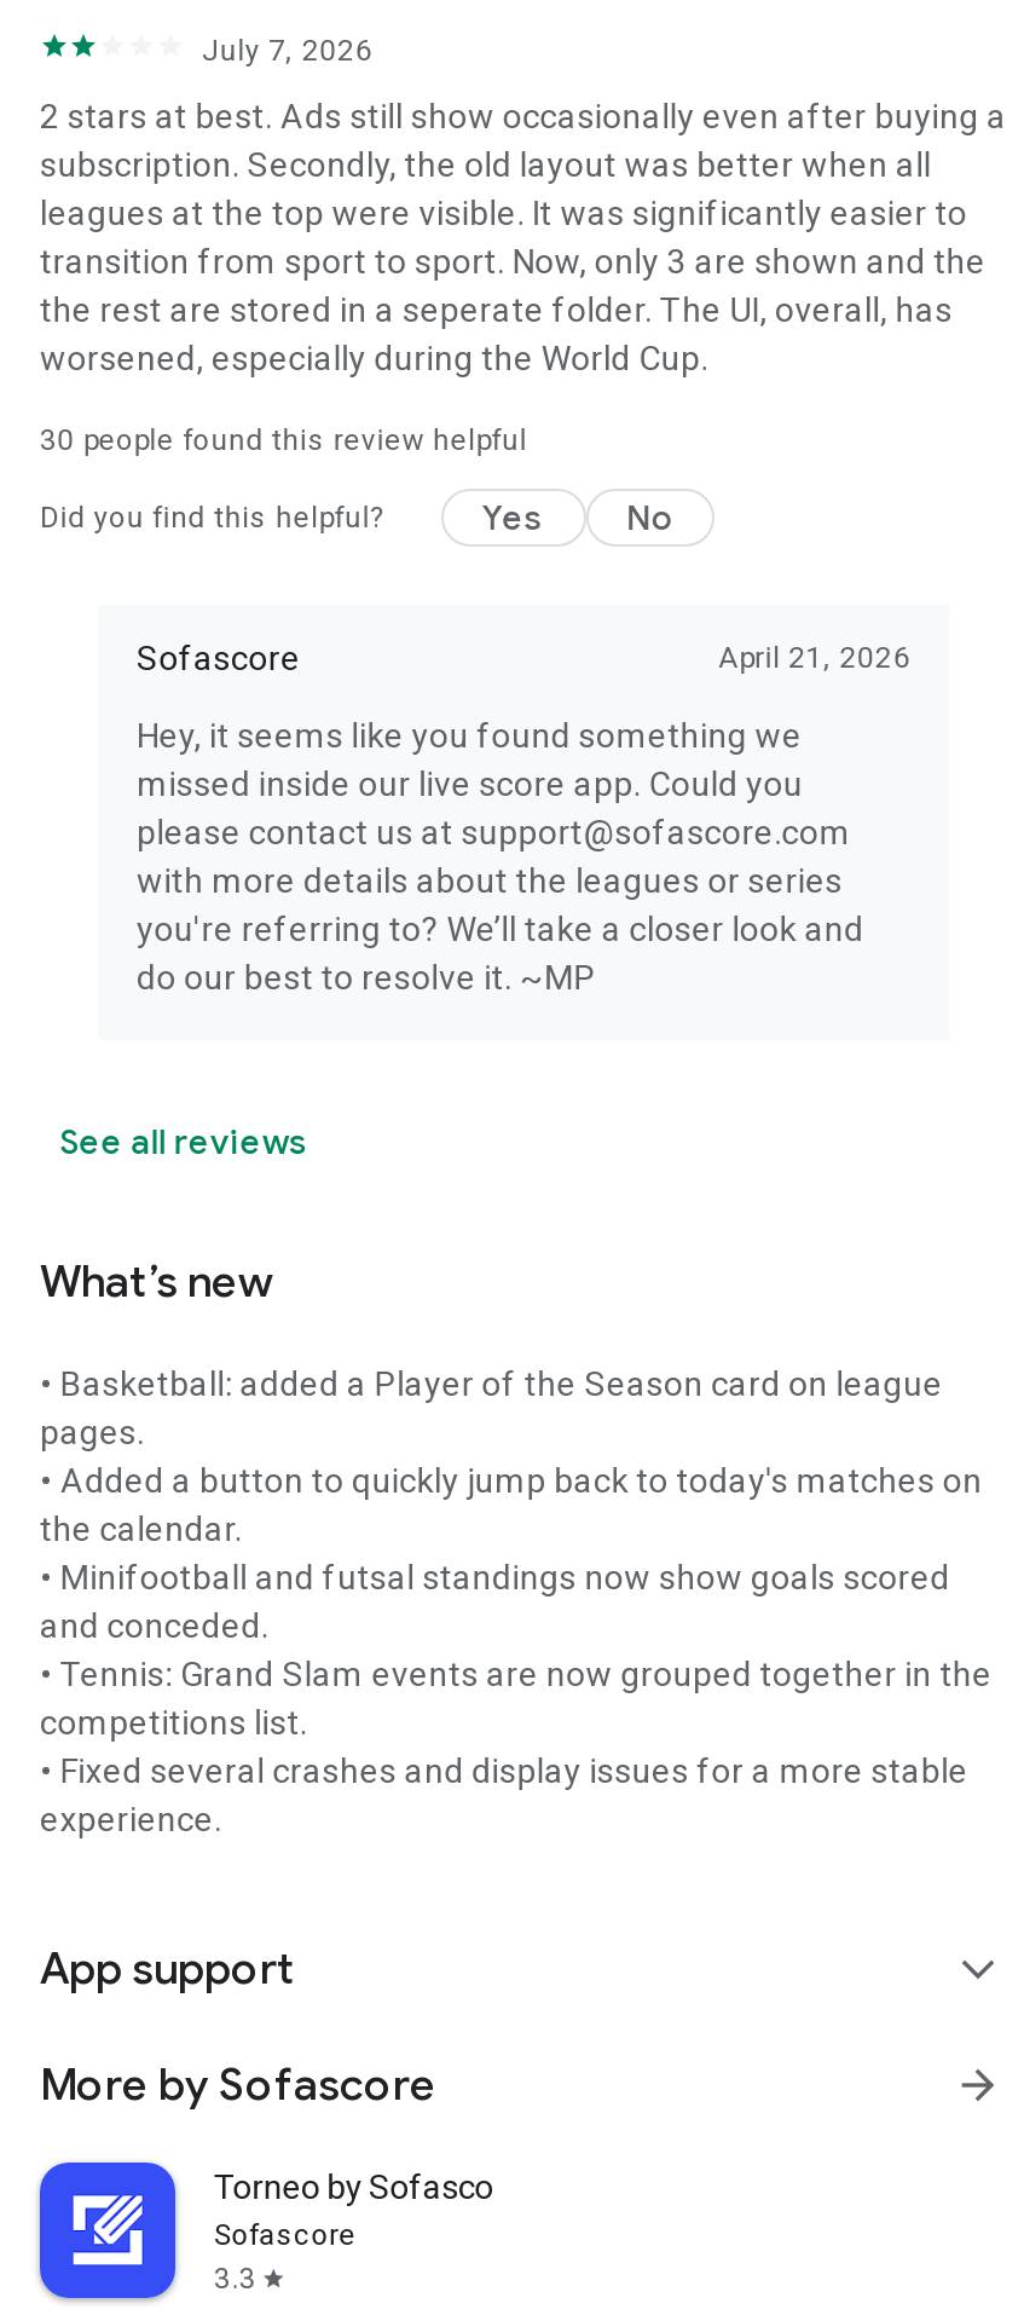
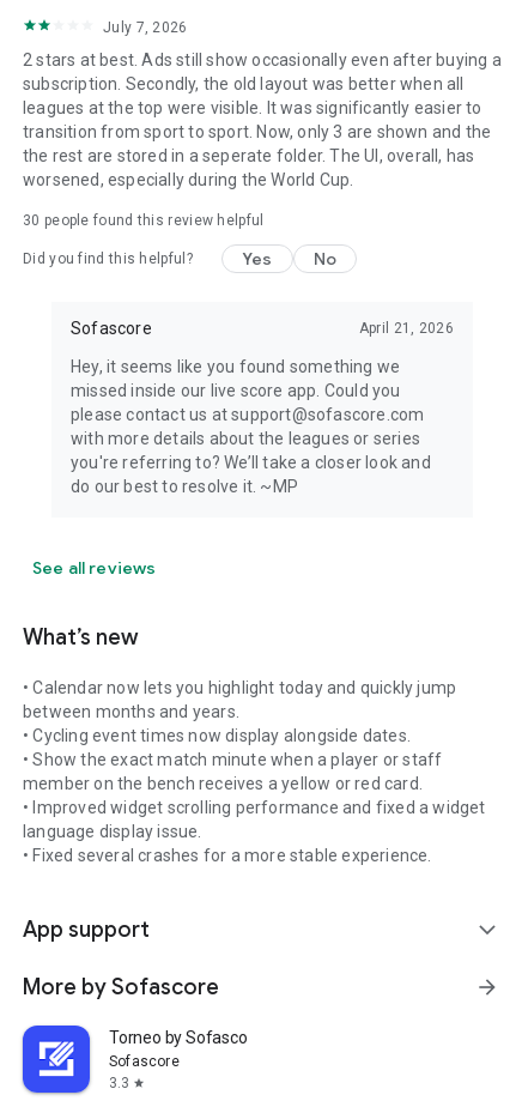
[40,1364,992,1838] • Basketball: added a Player of the Season card on league | pages. | • Added a button to quickly jump back to today's matches on | the calendar. | • Minifootball and futsal standings now show goals scored | and conceded. | • Tennis: Grand Slam events are now grouped together in the | competitions list. | • Fixed several crashes and display issues for a more stable | experience. -> [23,678,486,865] • Calendar now lets you highlight today and quickly jump | between months and years. | • Cycling event times now display alongside dates. | • Show the exact match minute when a player or staff | member on the bench receives a yellow or red card. | • Improved widget scrolling performance and fixed a widget | language display issue. | • Fixed several crashes for a more stable experience.

